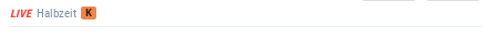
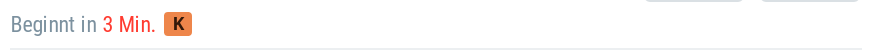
[10,6,77,20] LIVE Halbzeit -> [10,12,156,38] Beginnt in 3 Min.

